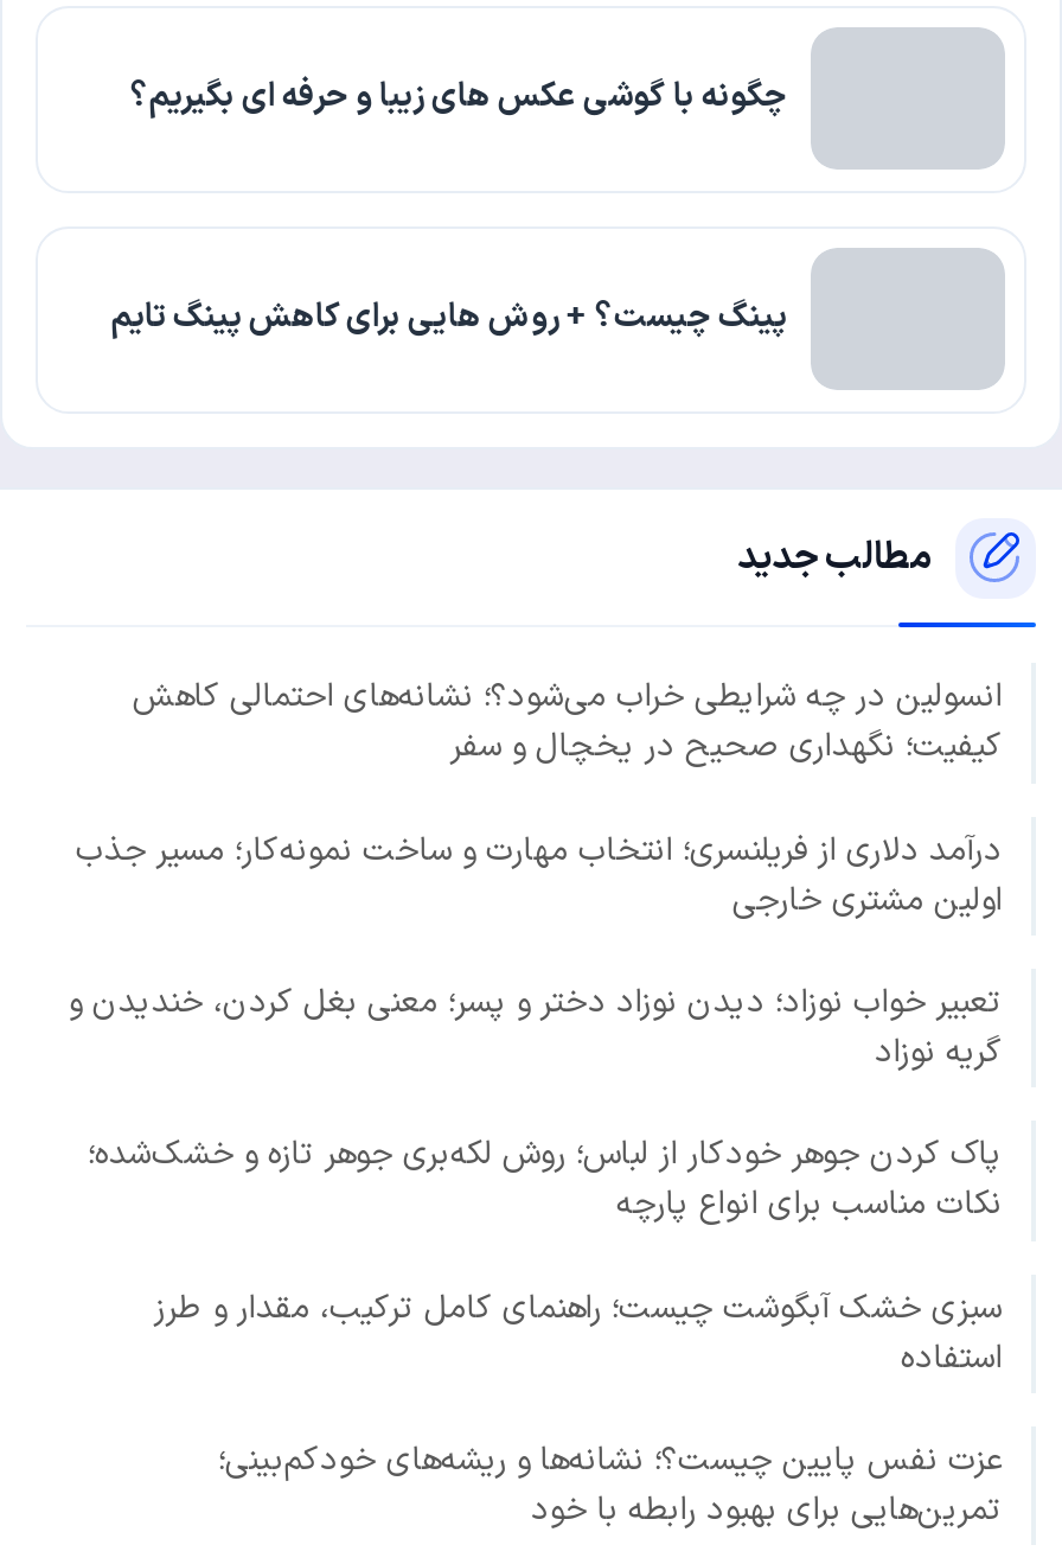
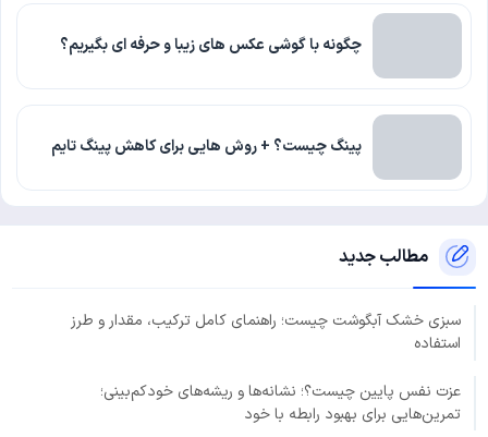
[68,673,1002,1231] انسولین در چه شرایطی خراب می‌شود؟؛ نشانه‌های احتمالی کاهش | کیفیت؛ نگهداری صحیح در یخچال و سفر | درآمد دلاری از فریلنسری؛ انتخاب مهارت و ساخت نمونه‌کار؛ مسیر جذب | اولین مشتری خارجی | تعبیر خواب نوزاد؛ دیدن نوزاد دختر و پسر؛ معنی بغل کردن، خندیدن و | گریه نوزاد | پاک کردن جوهر خودکار از لباس؛ روش لکه‌بری جوهر تازه و خشک‌شده؛ | نکات مناسب برای انواع پارچه -> none

